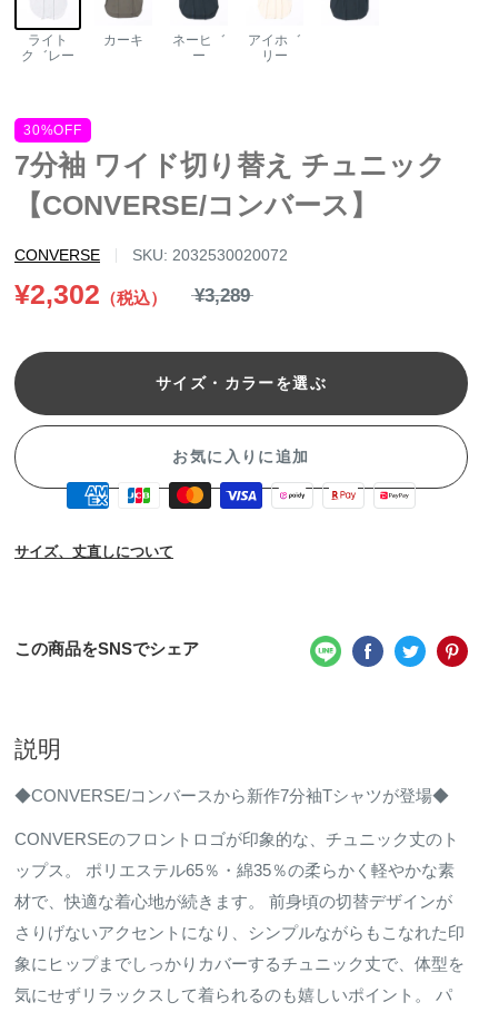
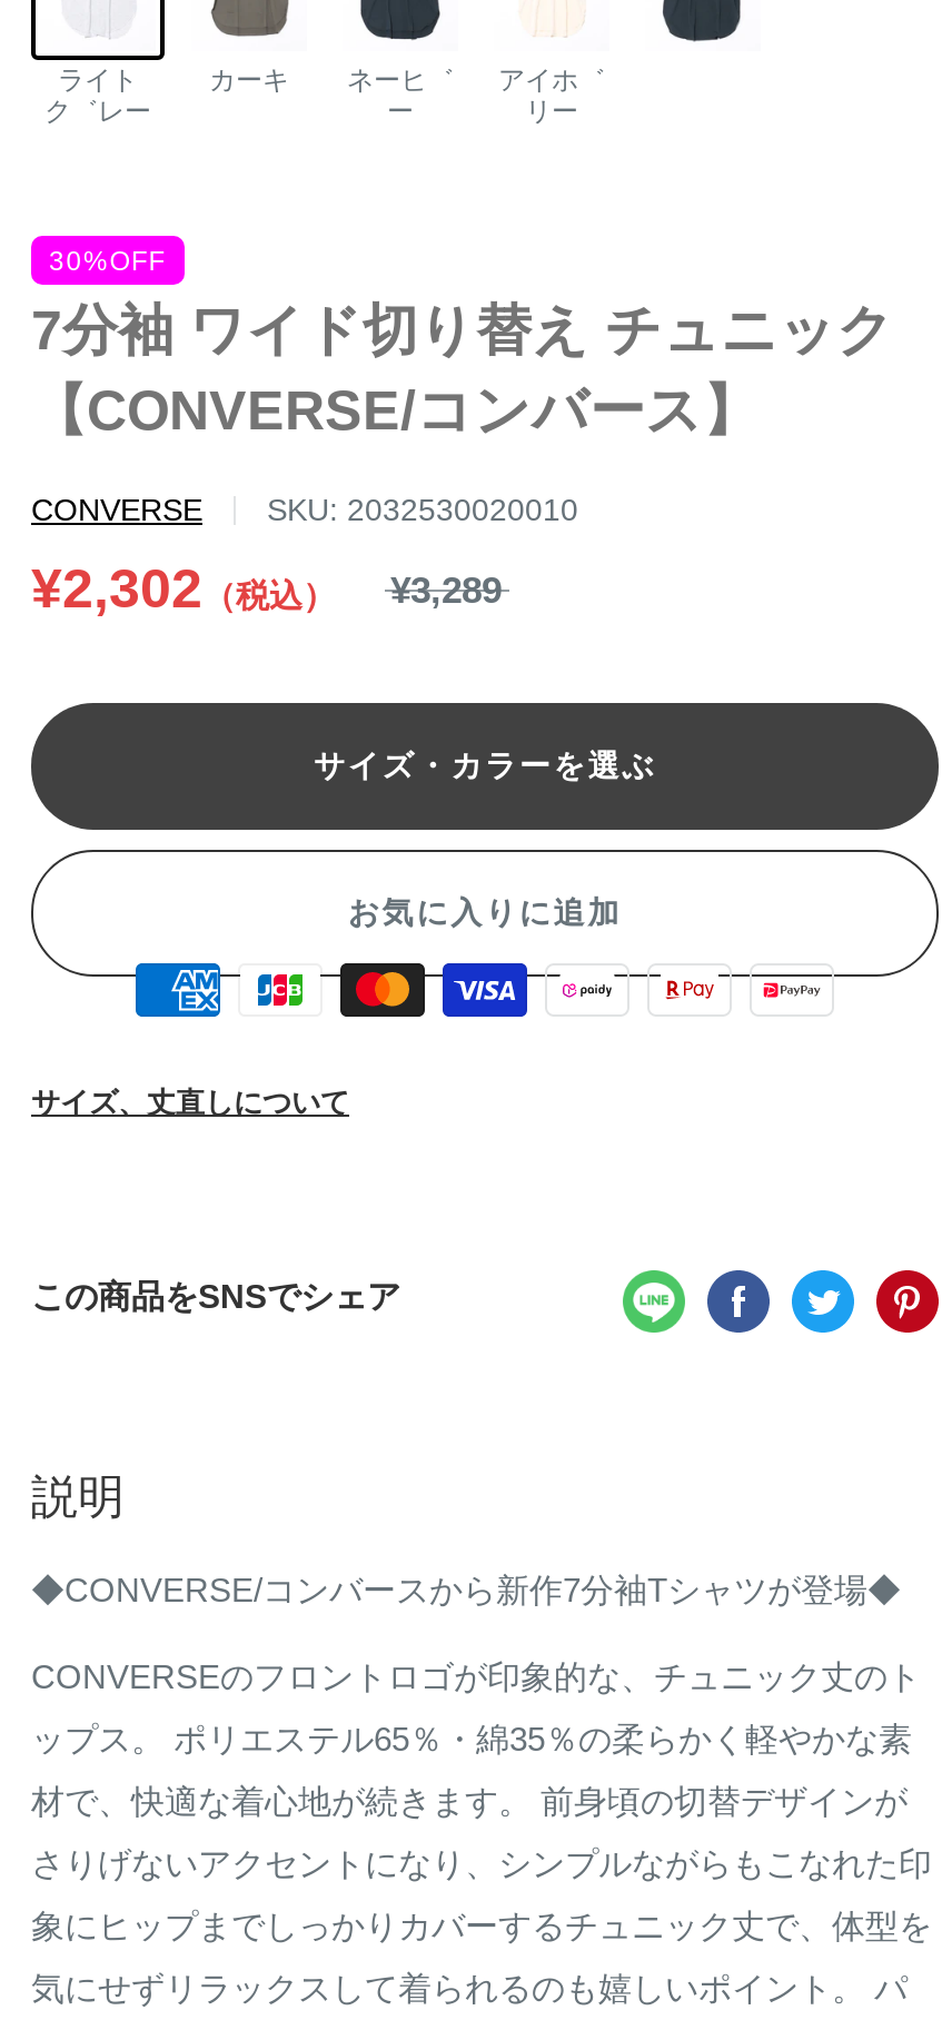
[14,246,288,264] CONVERSE SKU: 2032530020072 -> [31,492,578,527] CONVERSE SKU: 2032530020010

